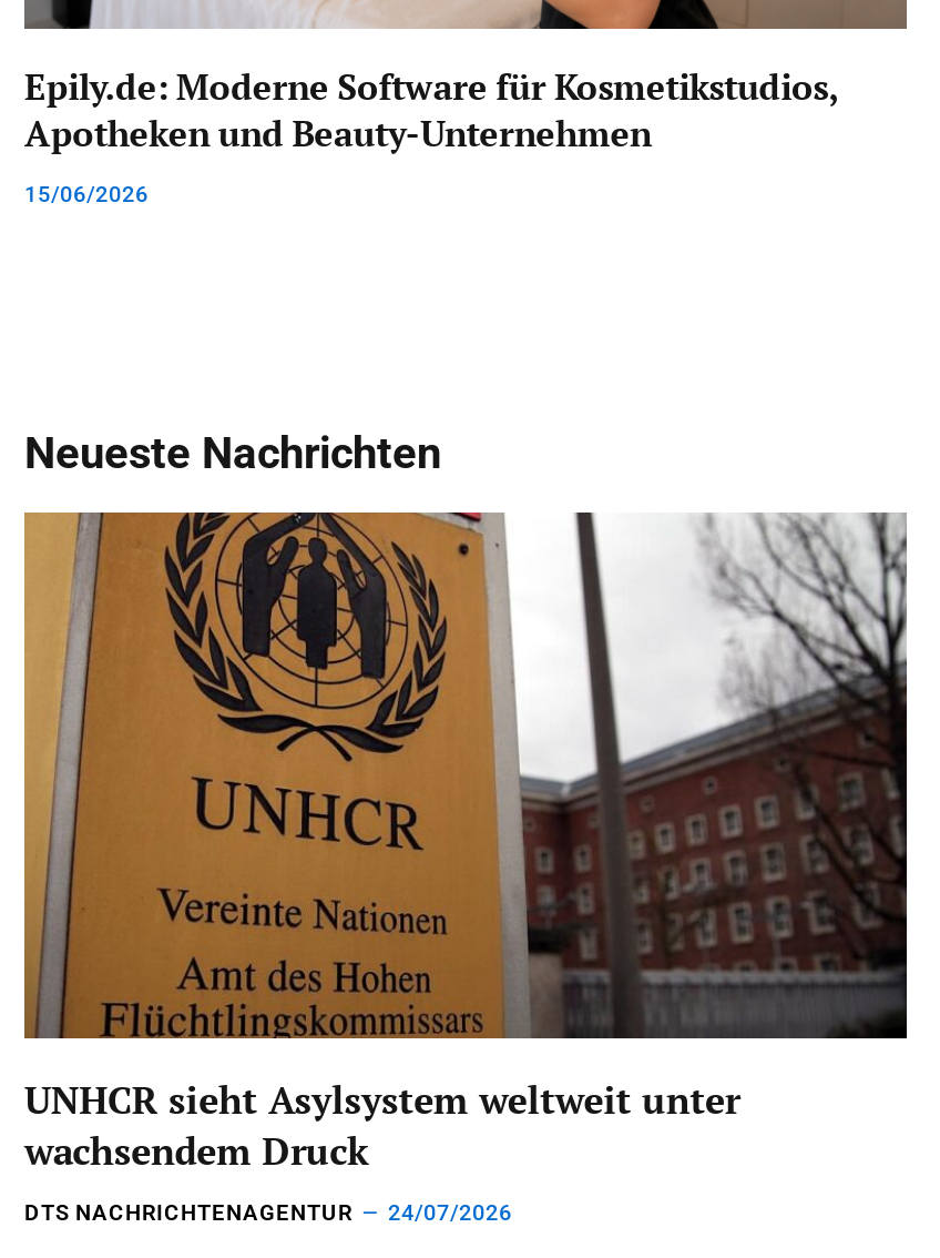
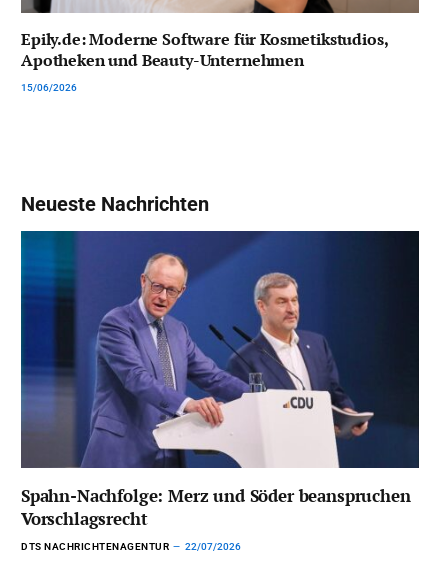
[22,510,909,1176] [image] | UNHCR sieht Asylsystem weltweit unter | wachsendem Druck -> [20,230,420,530] [image] | Spahn-Nachfolge: Merz und Söder beanspruchen | Vorschlagsrecht
[24,1201,512,1225] DTS NACHRICHTENAGENTUR 24/07/2026 -> [21,541,241,552] DTS NACHRICHTENAGENTUR 22/07/2026

